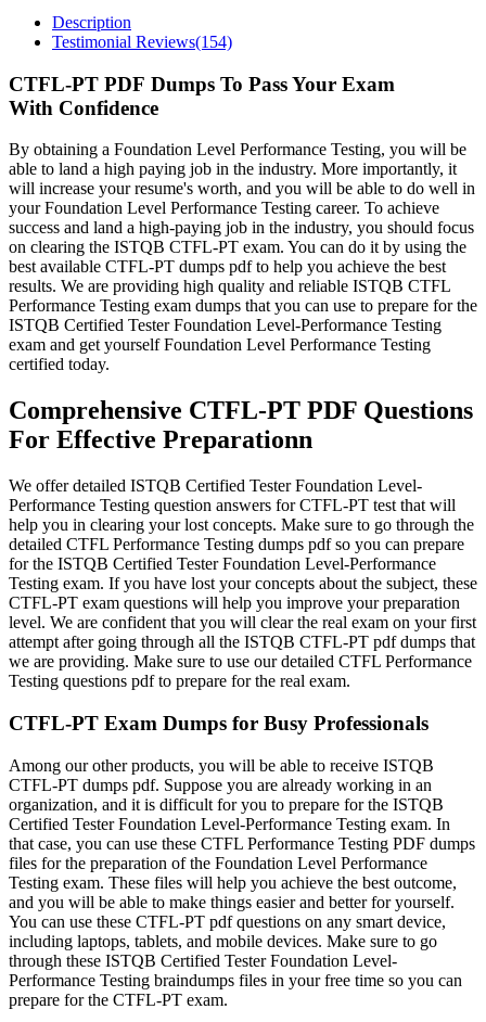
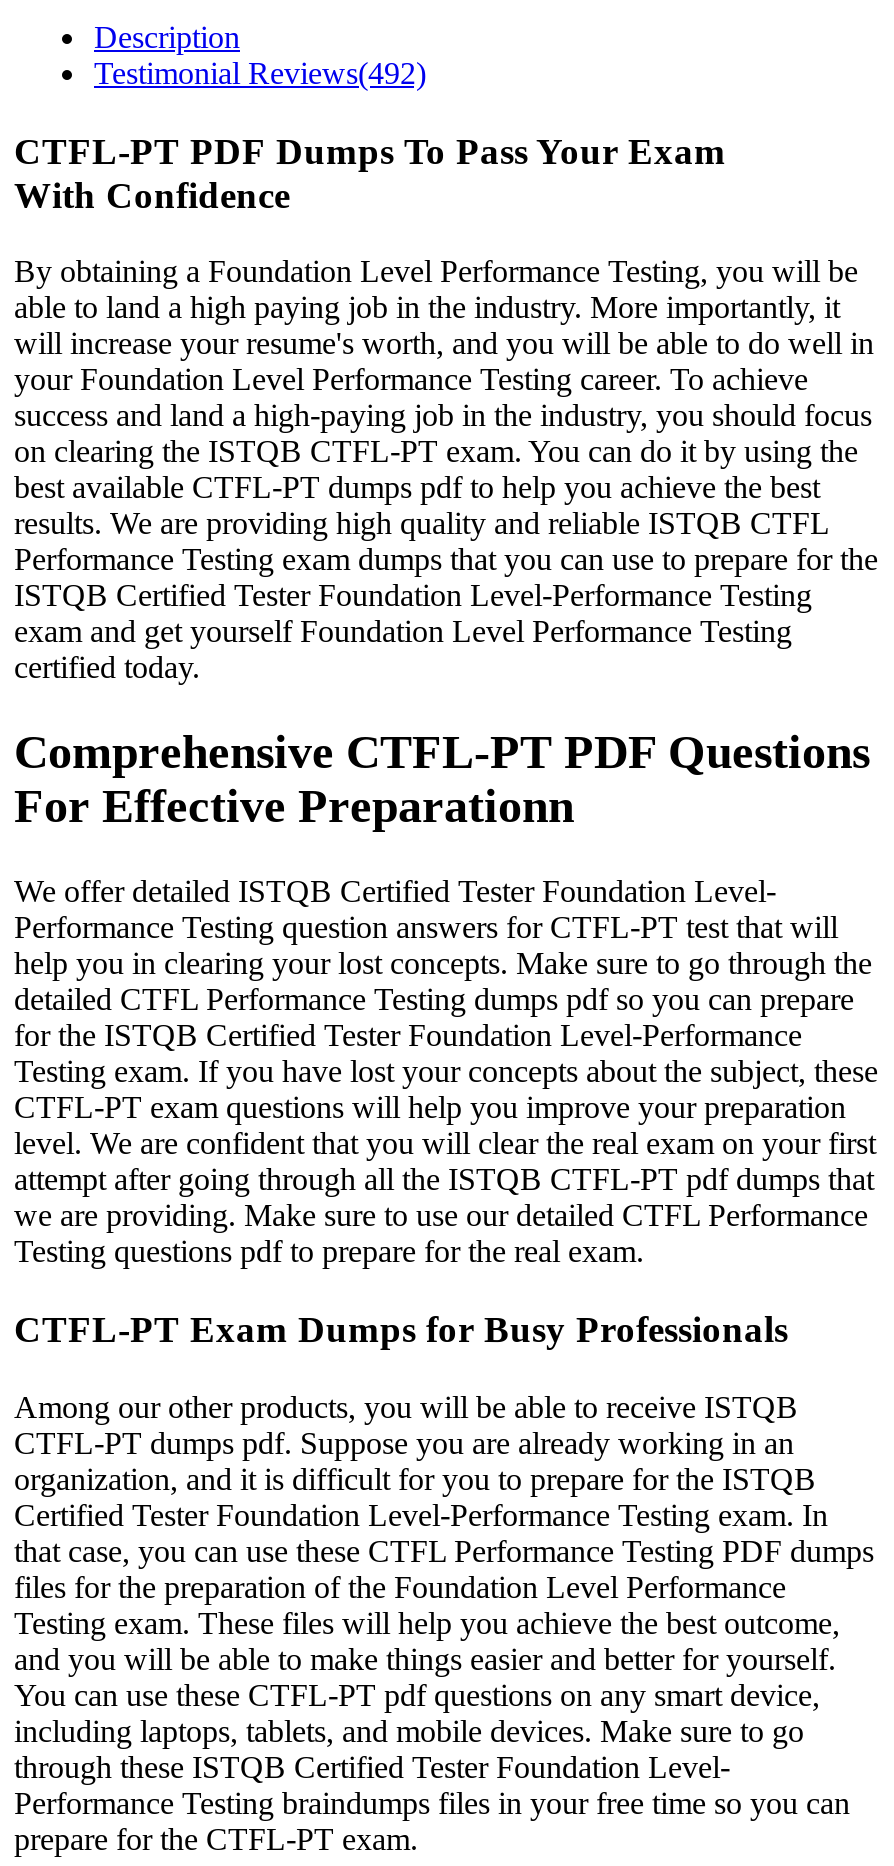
[52,33,232,51] Testimonial Reviews(154) -> [94,56,426,90] Testimonial Reviews(492)

